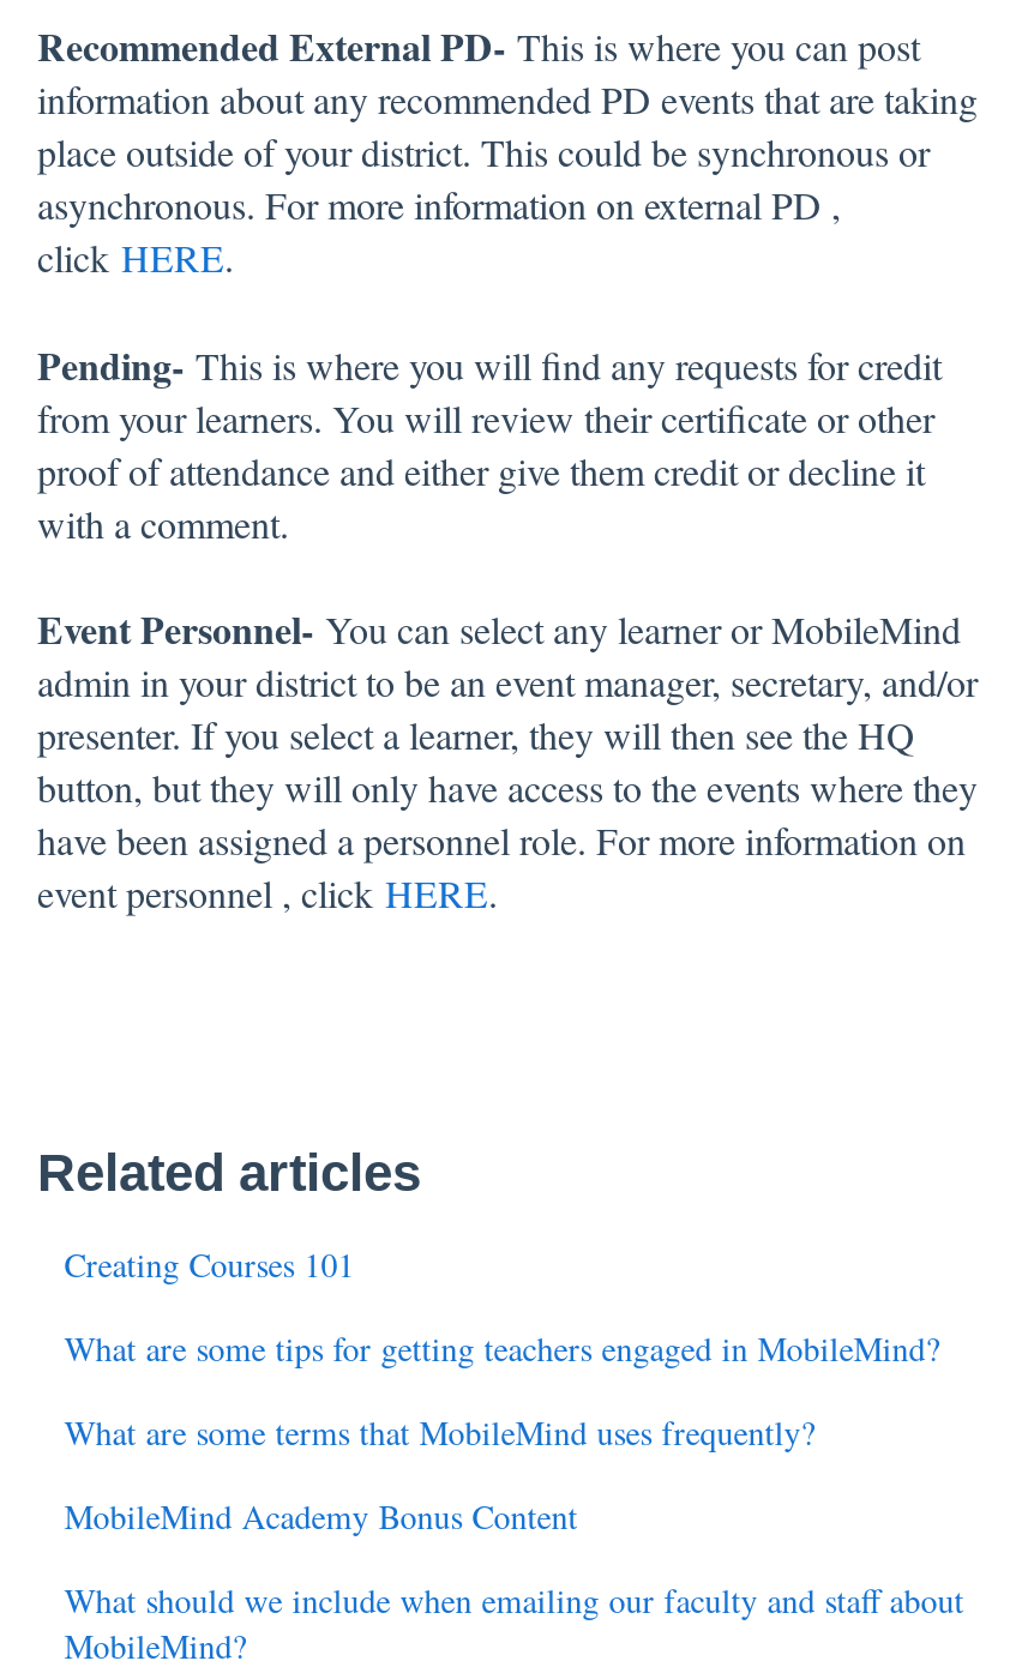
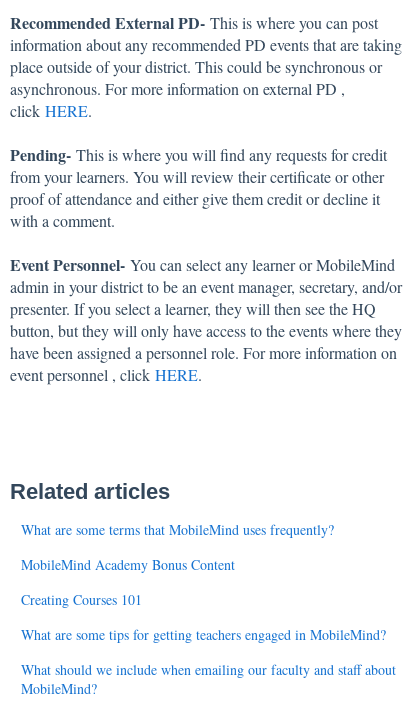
moved [64,1241,940,1370] -> [21,590,386,644]: Creating Courses 101 | What are some tips for getting teachers engaged in MobileMind?
moved [64,1408,815,1538] -> [21,520,334,574]: What are some terms that MobileMind uses frequently? | MobileMind Academy Bonus Content

